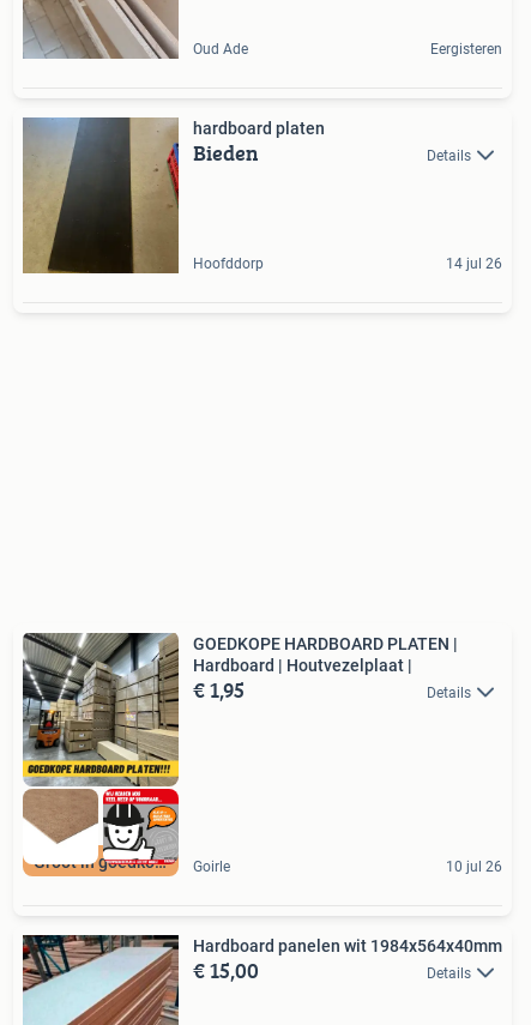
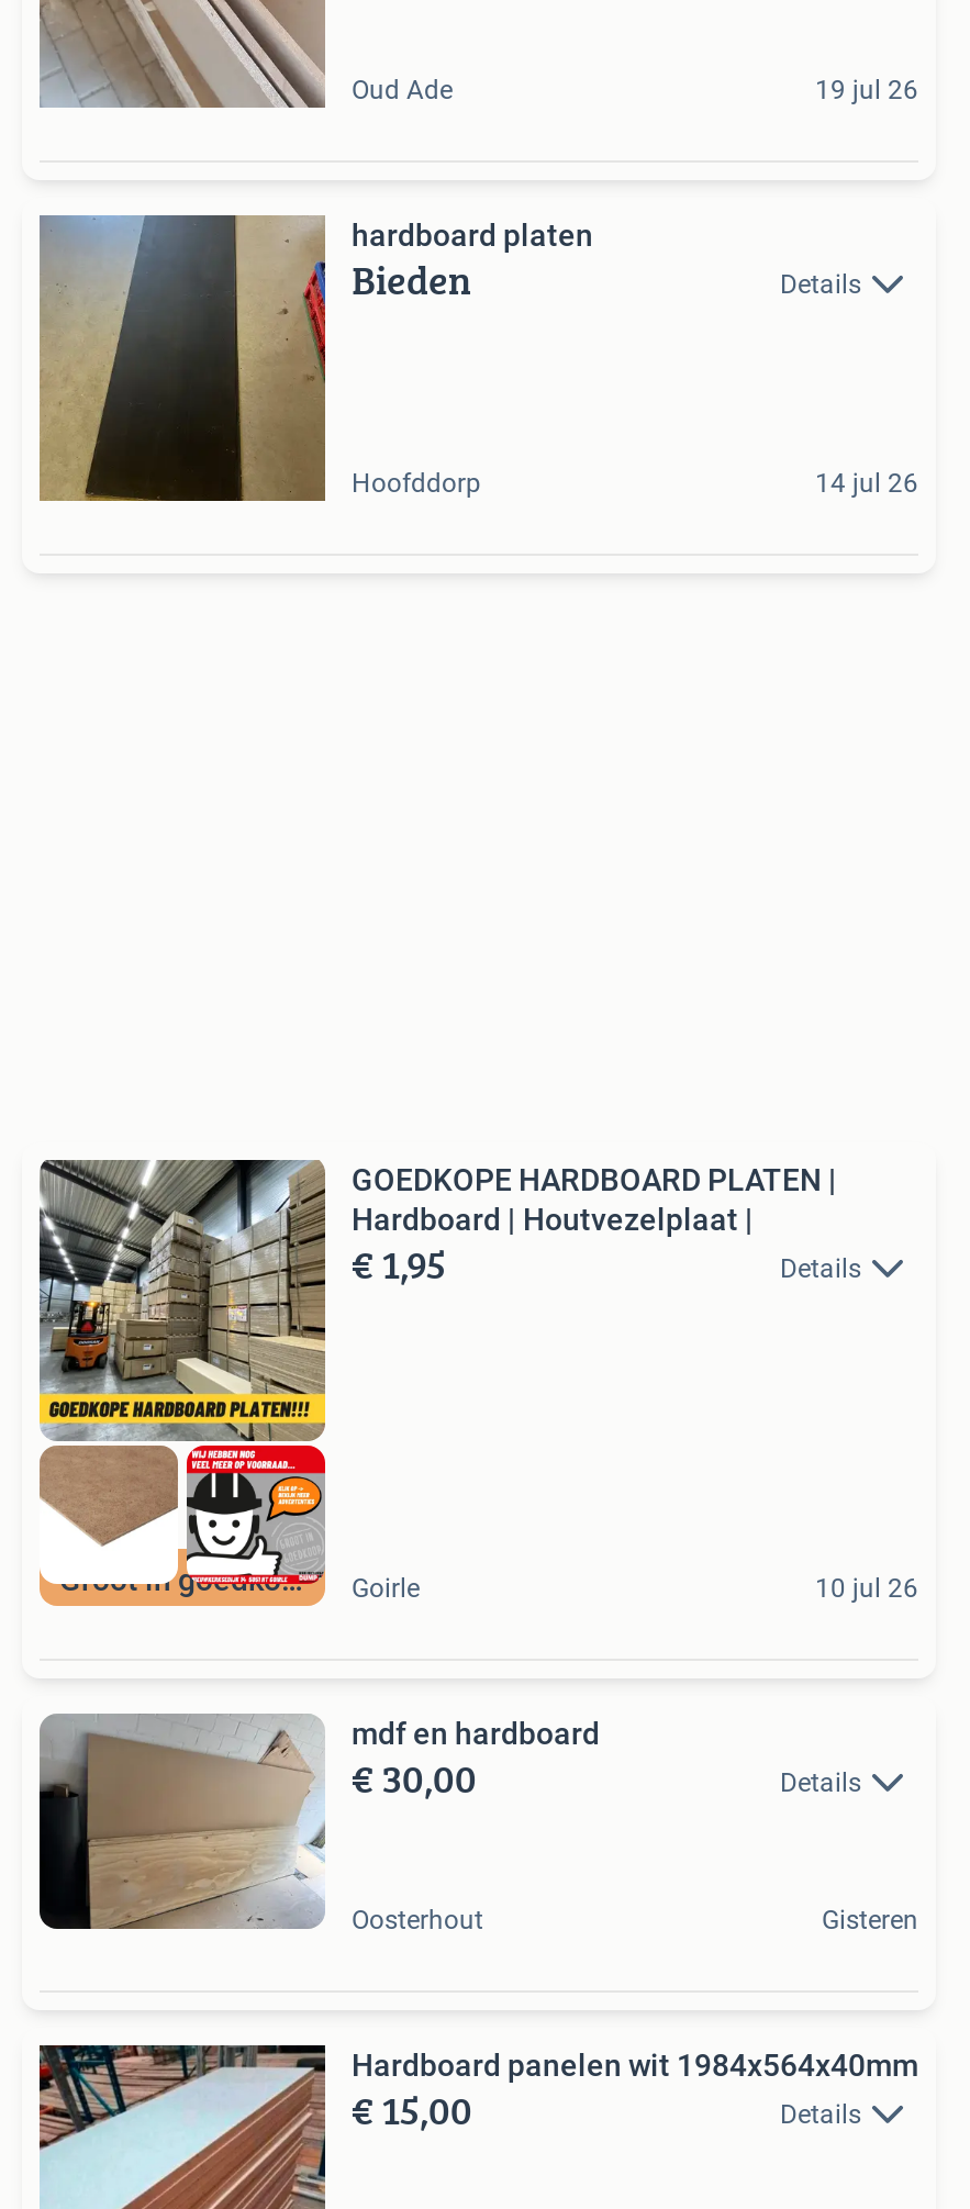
[430,40,502,57] Eergisteren -> [815,74,918,105] 19 jul 26
none -> [37,1714,861,1938] [image] | mdf en hardboard | € 30,00 | Details
none -> [352,1904,918,1935] Oosterhout | Gisteren

